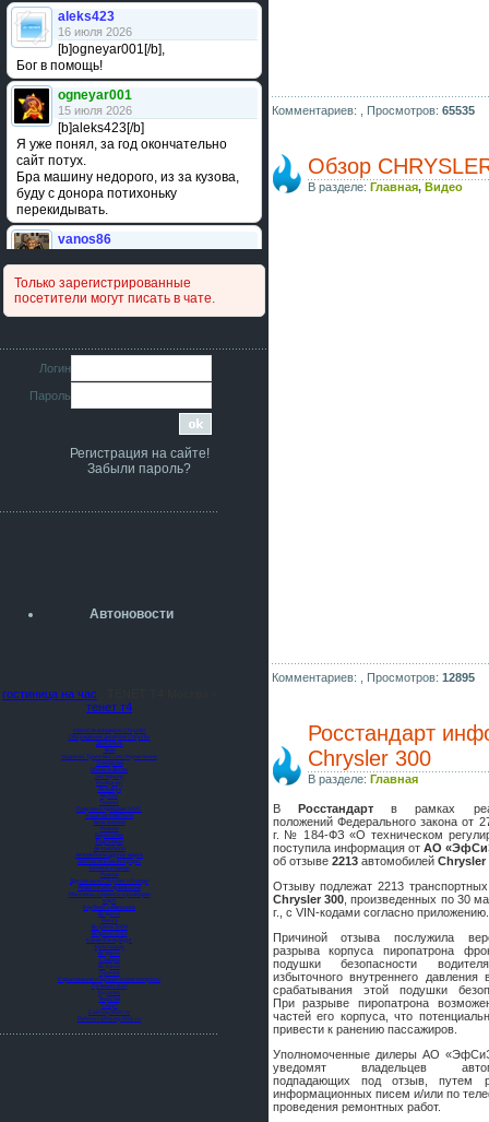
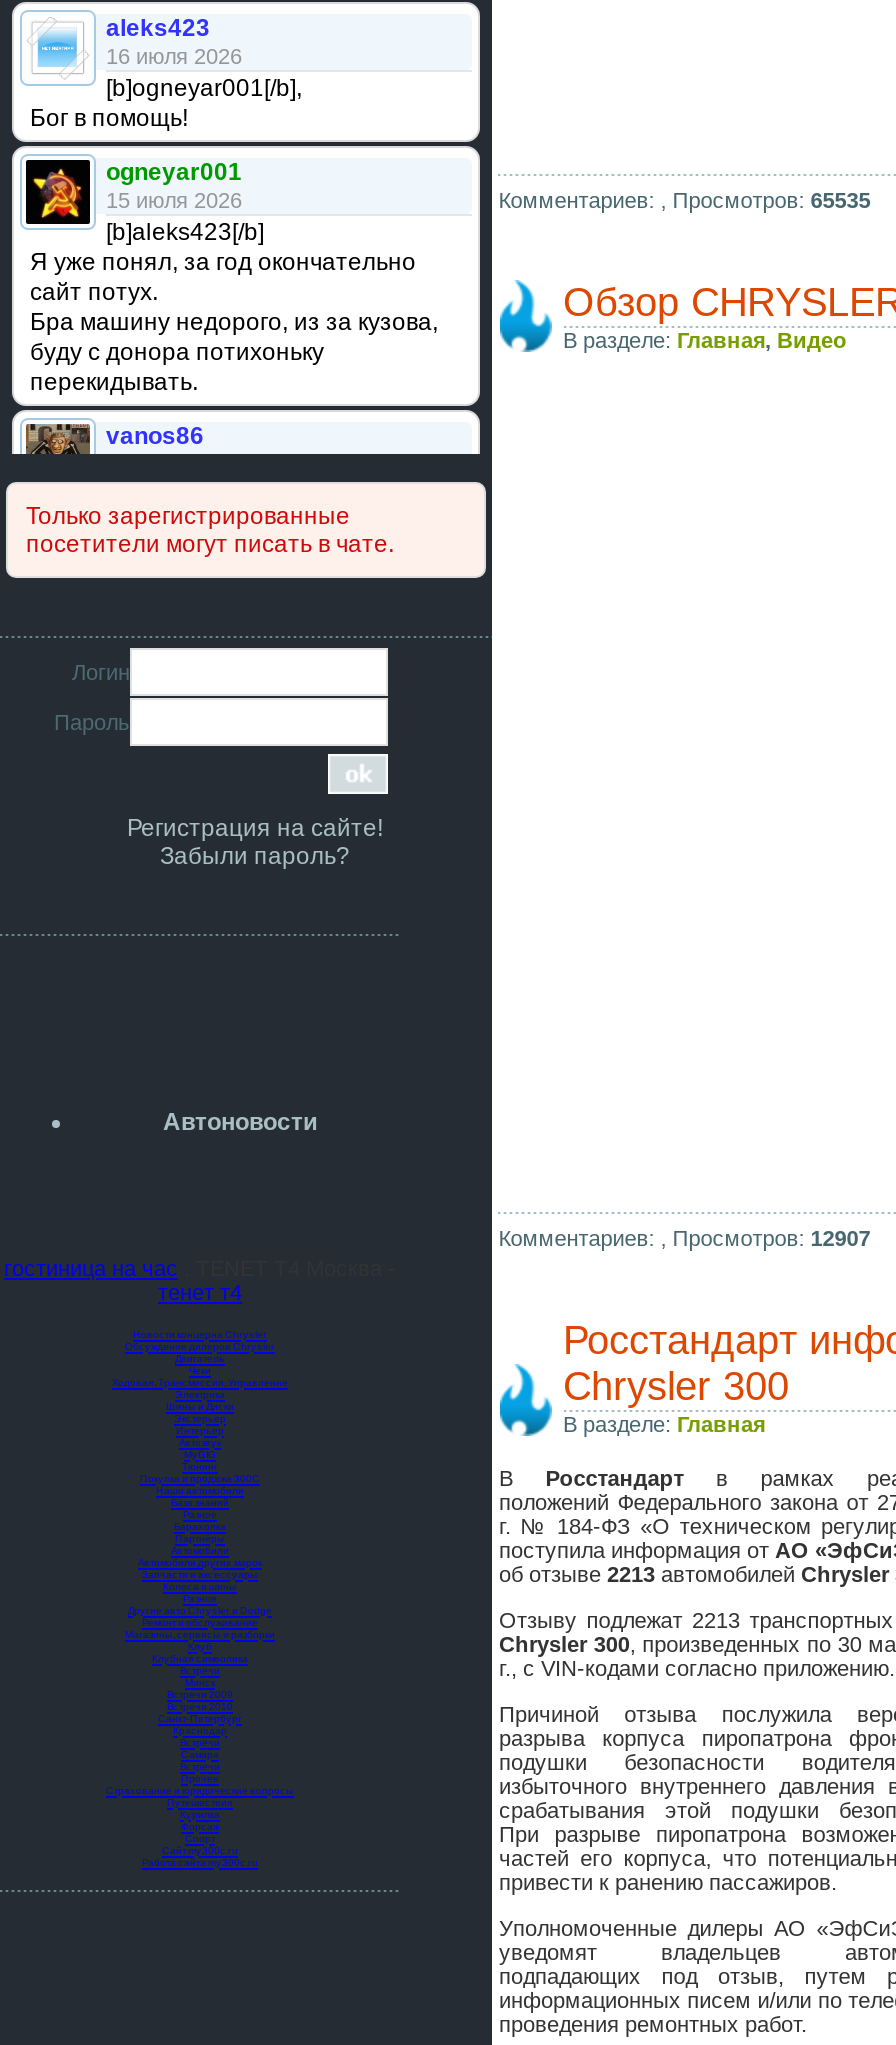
[272,671,475,684] Комментариев: , Просмотров: 12895 -> [498,1226,870,1250] Комментариев: , Просмотров: 12907

